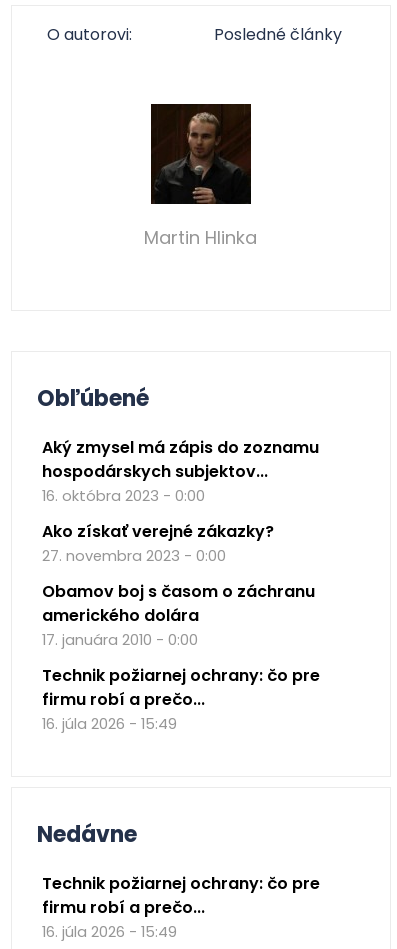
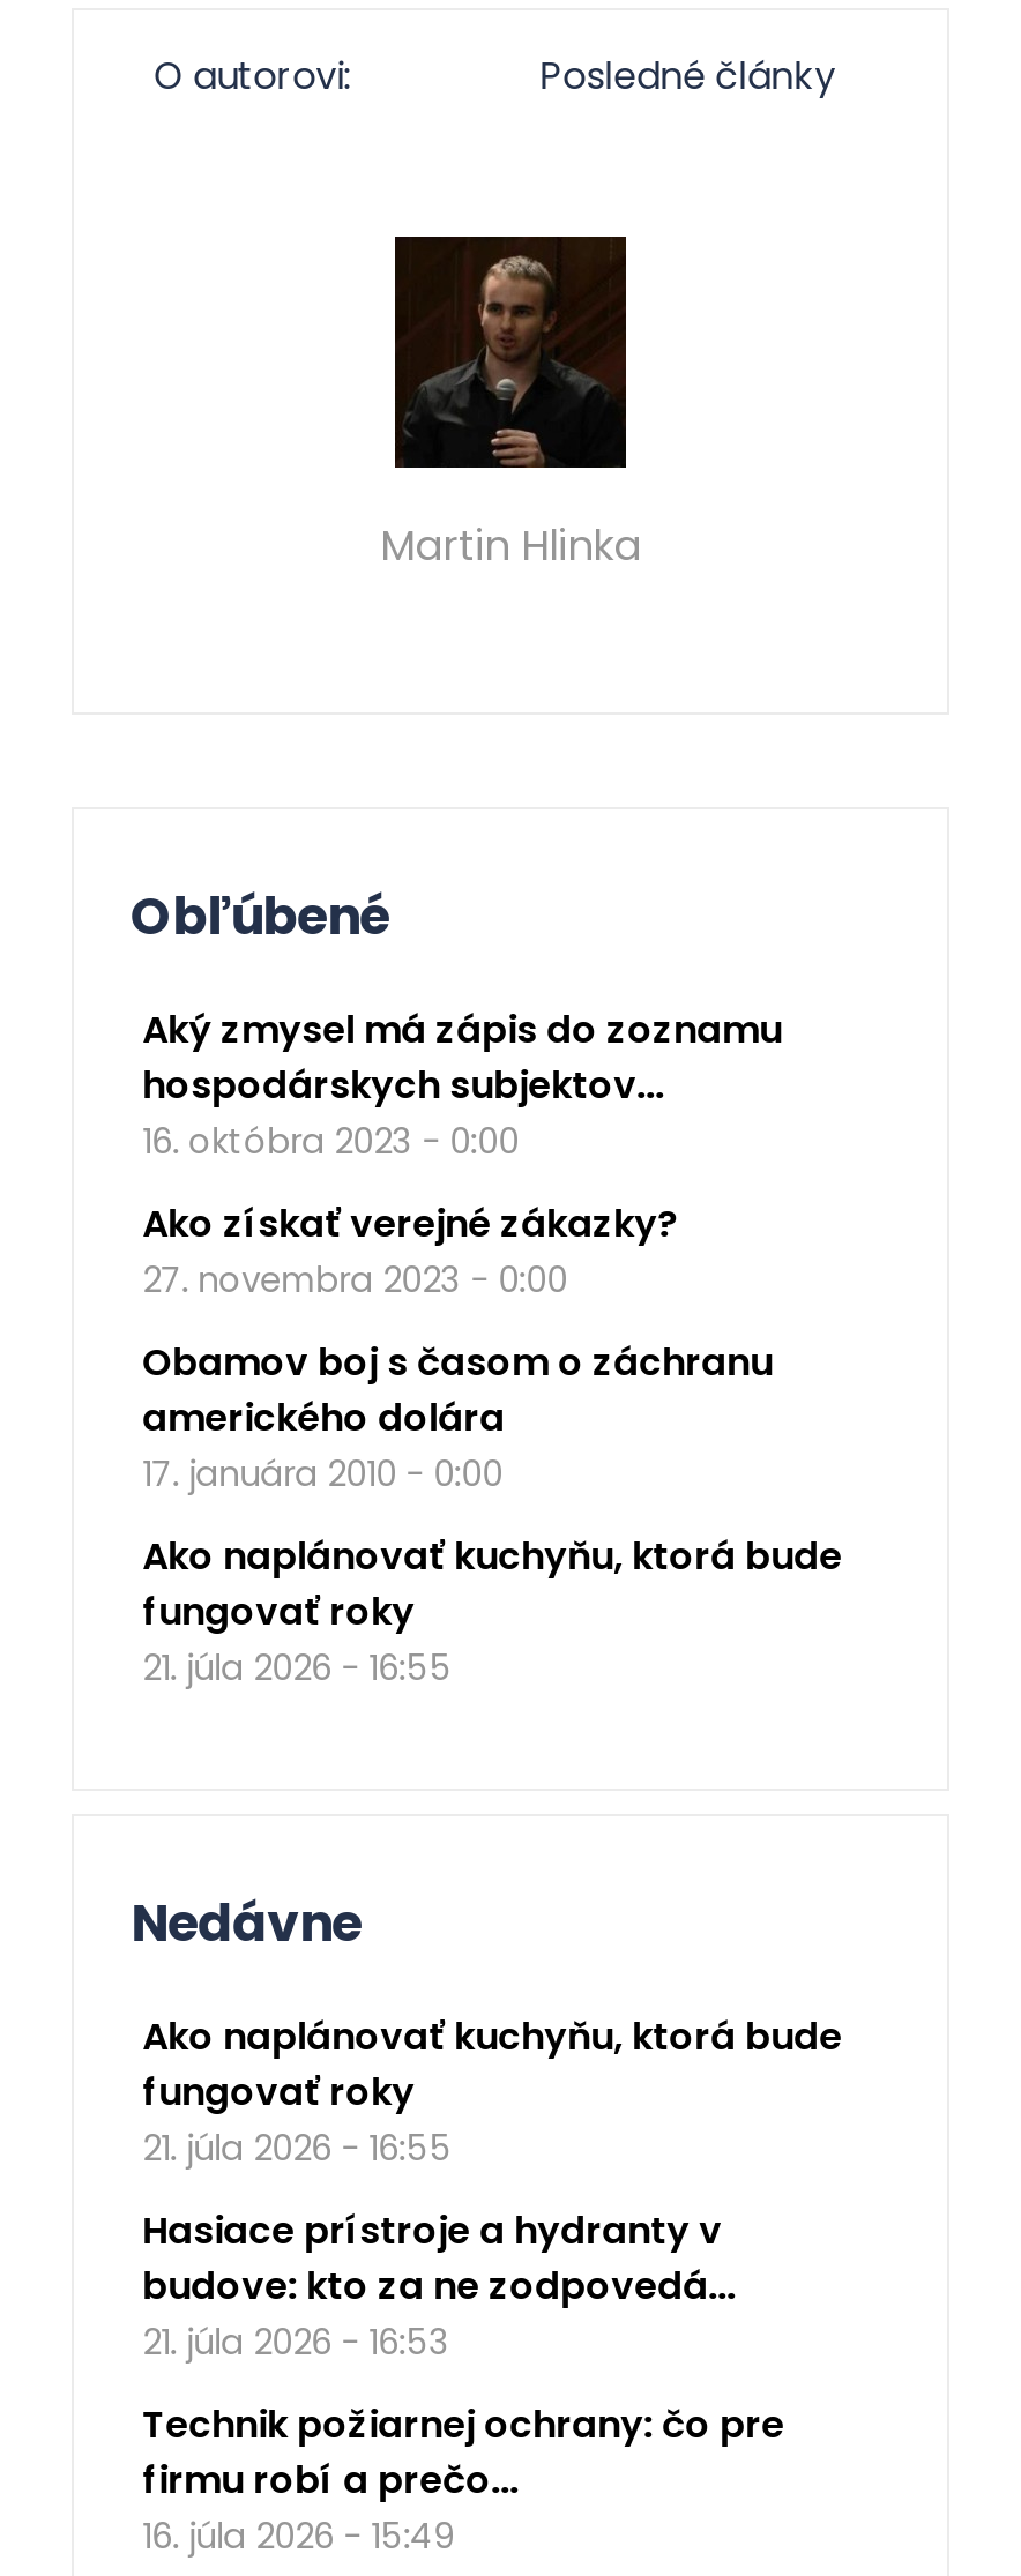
[42,664,320,734] Technik požiarnej ochrany: čo pre | firmu robí a prečo... | 16. júla 2026 - 15:49 -> [142,1530,842,1692] Ako naplánovať kuchyňu, ktorá bude | fungovať roky | 21. júla 2026 - 16:55
none -> [142,2011,842,2366] Ako naplánovať kuchyňu, ktorá bude | fungovať roky | 21. júla 2026 - 16:55 | Hasiace prístroje a hydranty v | budove: kto za ne zodpovedá... | 21. júla 2026 - 16:53

